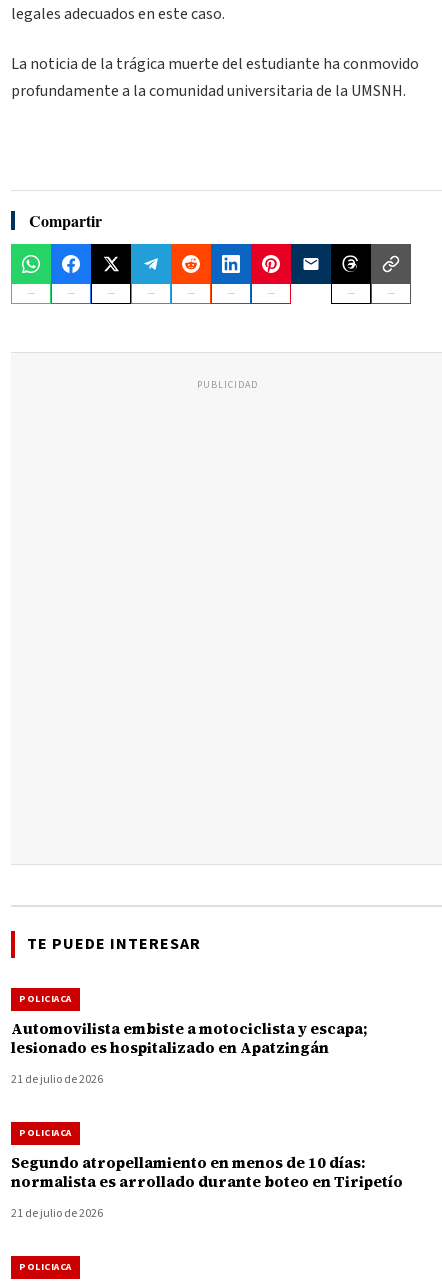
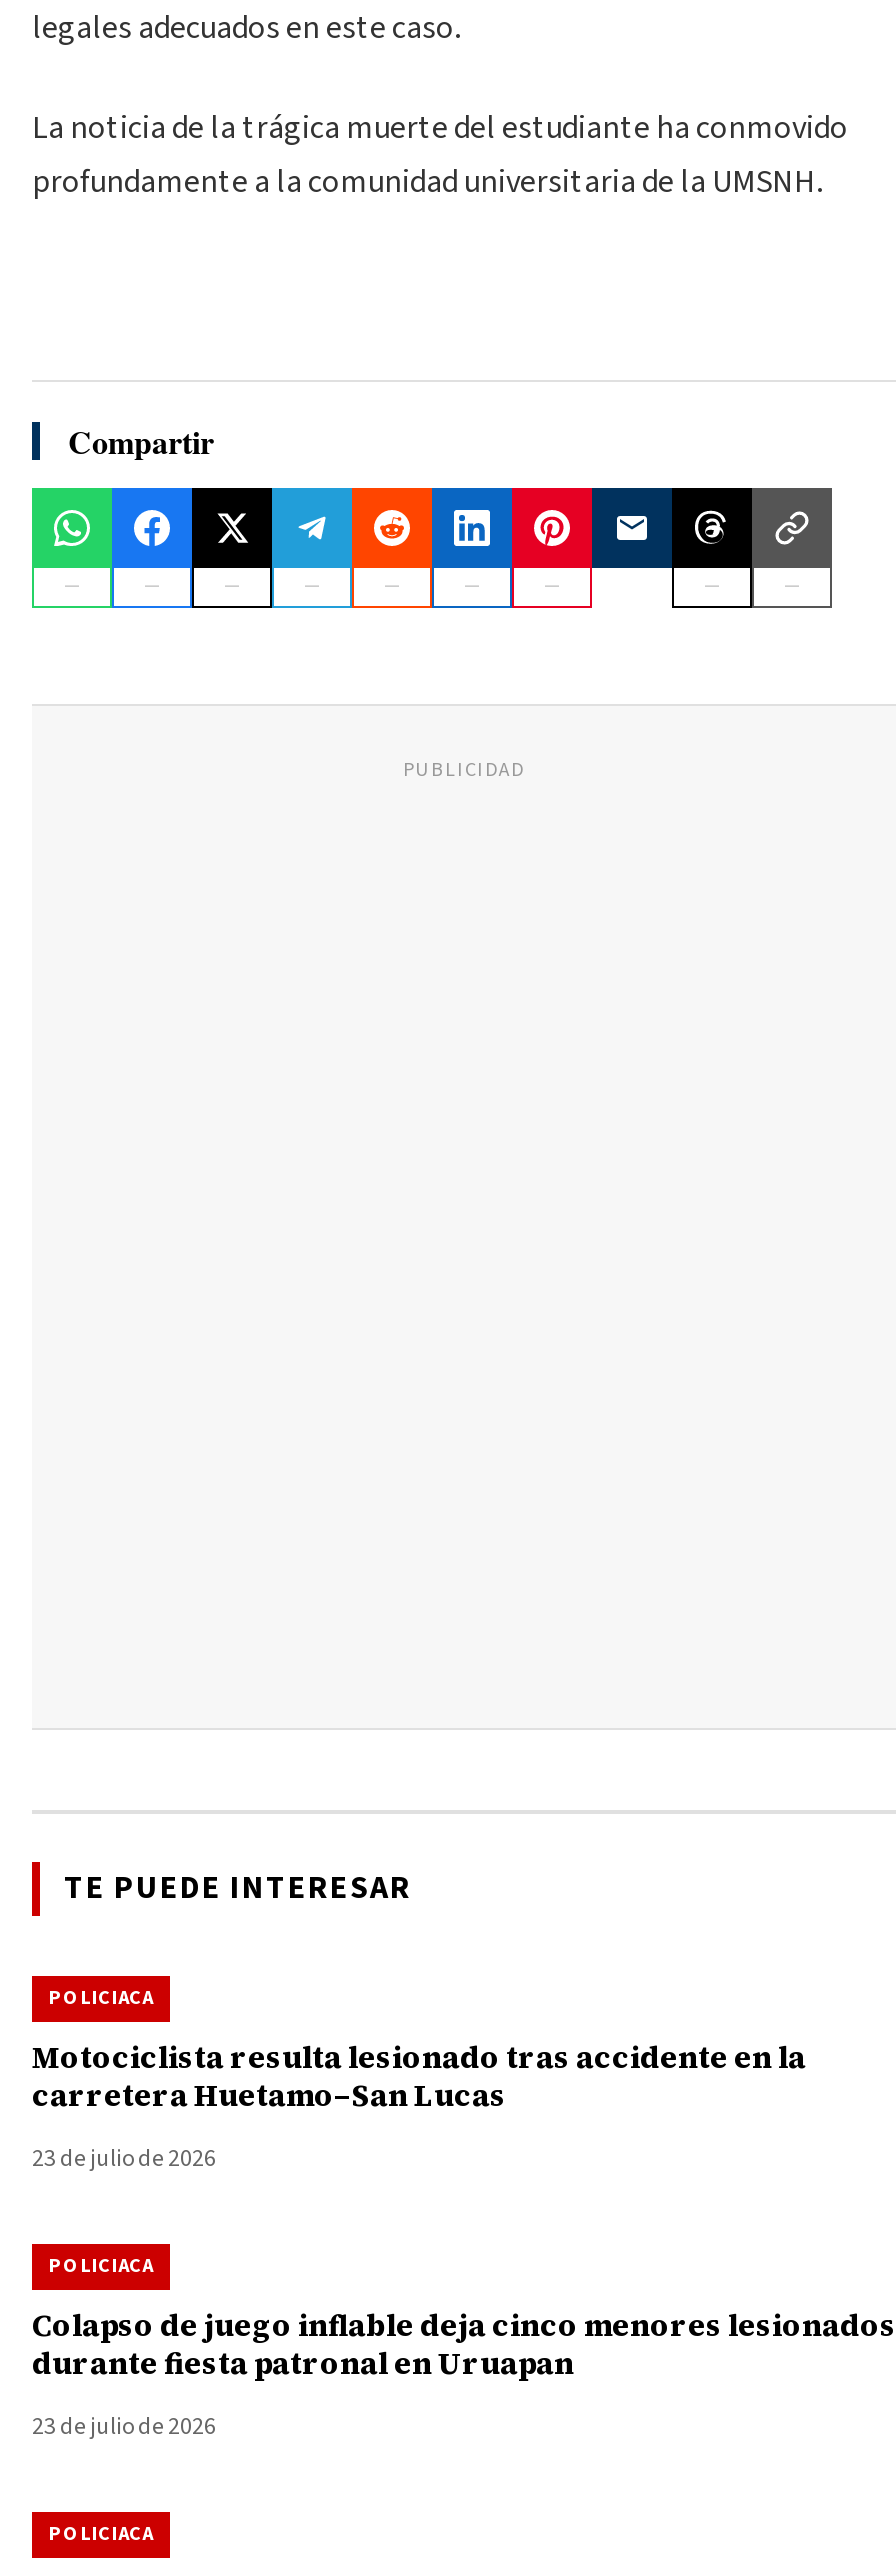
[11,1018,368,1058] Automovilista embiste a motociclista y escapa; | lesionado es hospitalizado en Apatzingán -> [32,2036,806,2116] Motociclista resulta lesionado tras accidente en la | carretera Huetamo–San Lucas
[11,1071,103,1088] 21 de julio de 2026 -> [32,2142,216,2176] 23 de julio de 2026
[11,1152,403,1192] Segundo atropellamiento en menos de 10 días: | normalista es arrollado durante boteo en Tiripetío -> [32,2304,896,2384] Colapso de juego inflable deja cinco menores lesionados | durante fiesta patronal en Uruapan
[11,1205,103,1222] 21 de julio de 2026 -> [32,2410,216,2444] 23 de julio de 2026

